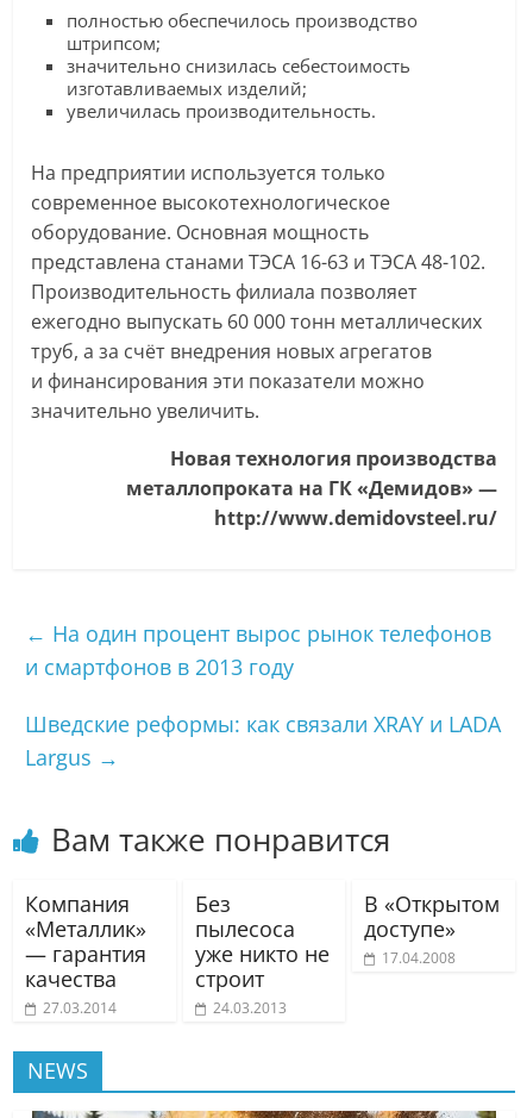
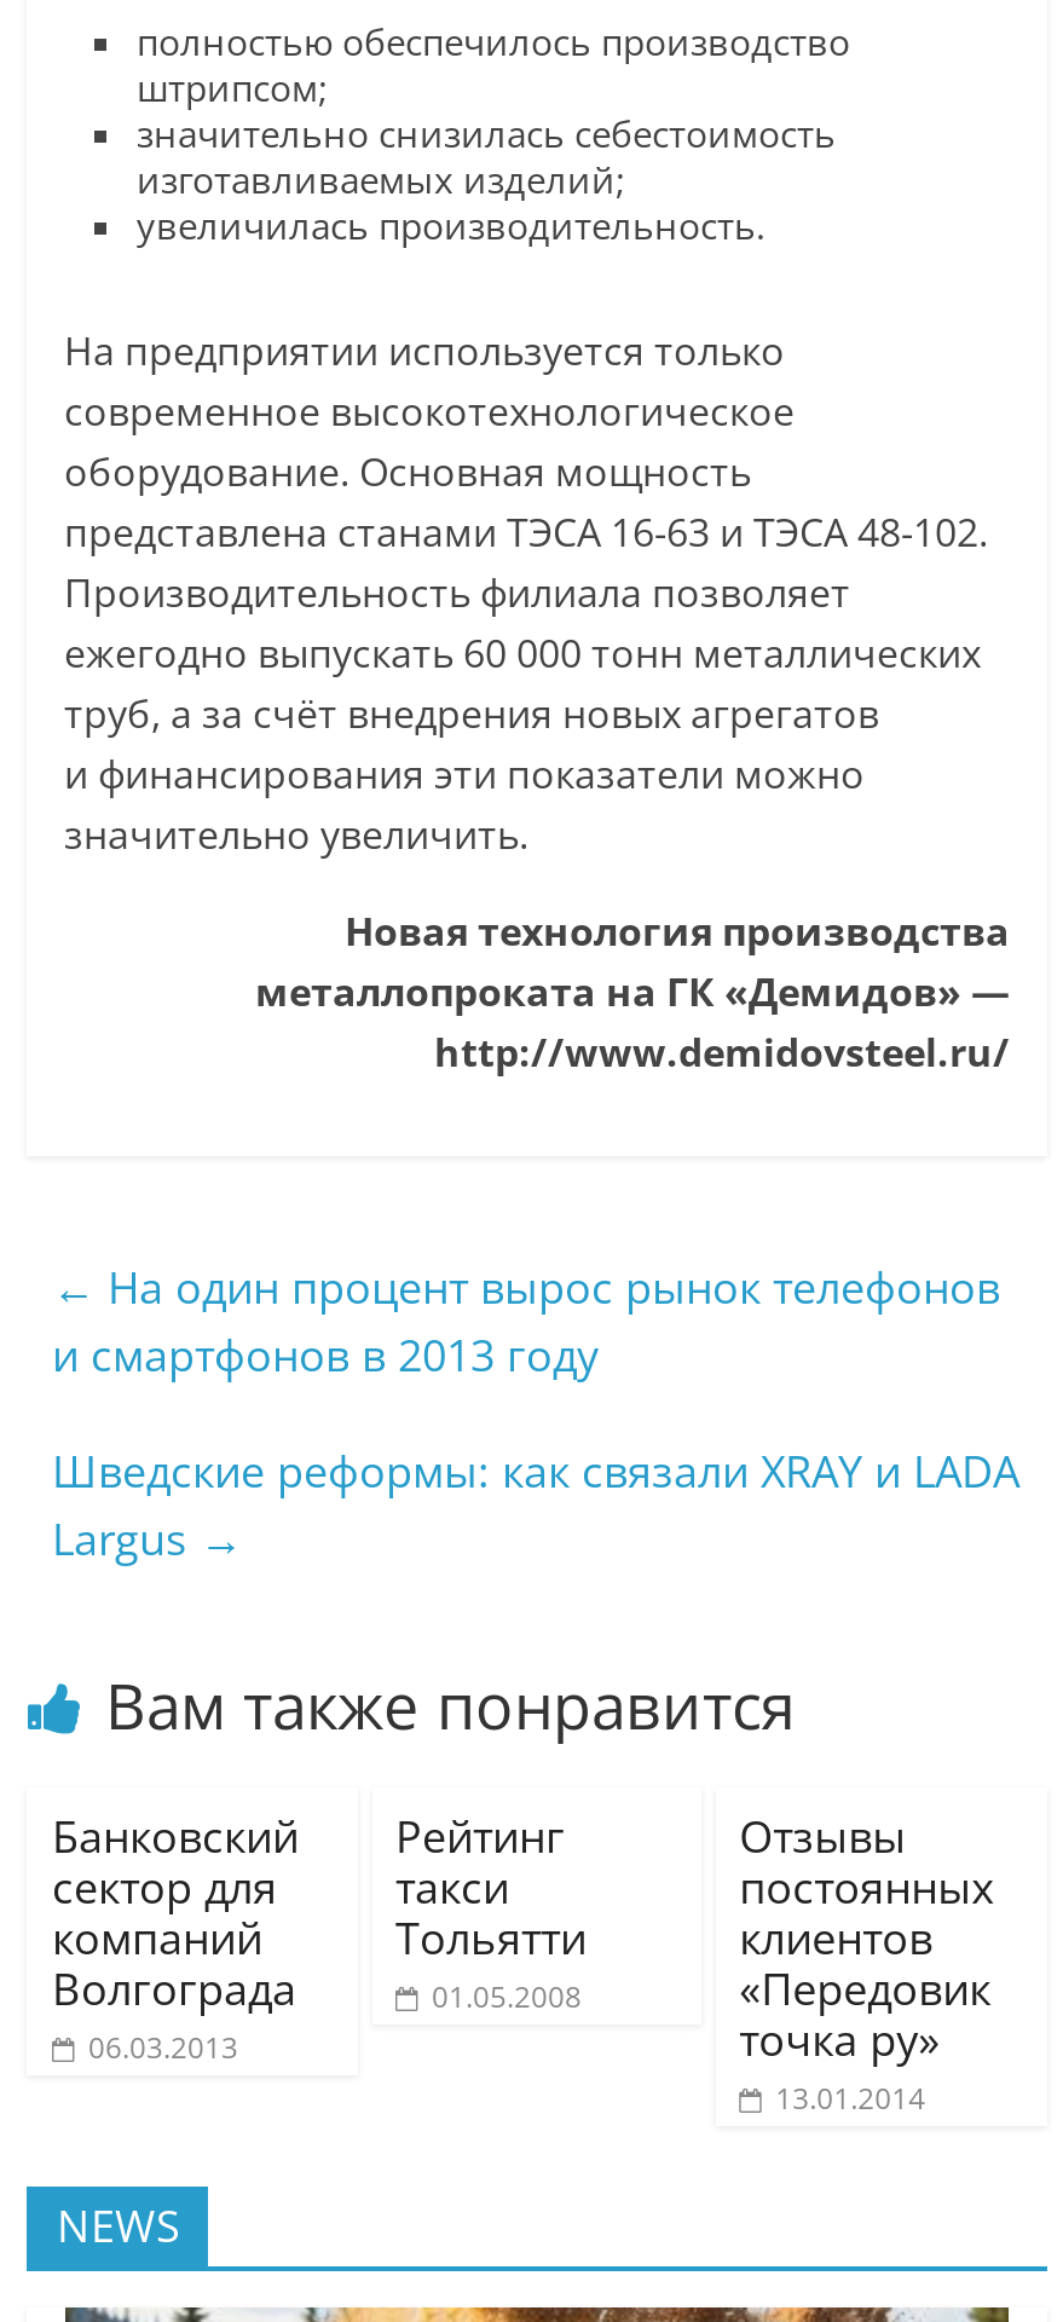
[25,890,153,1018] Компания | «Металлик» | — гарантия | качества | 27.03.2014 -> [52,1807,298,2069] Банковский | сектор для | компаний | Волгограда | 06.03.2013
[195,890,329,1018] Без | пылесоса | уже никто не | строит | 24.03.2013 -> [395,1807,587,2018] Рейтинг | такси | Тольятти | 01.05.2008
[364,890,499,968] В «Открытом | доступе» | 17.04.2008 -> [739,1807,993,2119] Отзывы | постоянных | клиентов | «Передовик | точка ру» | 13.01.2014

